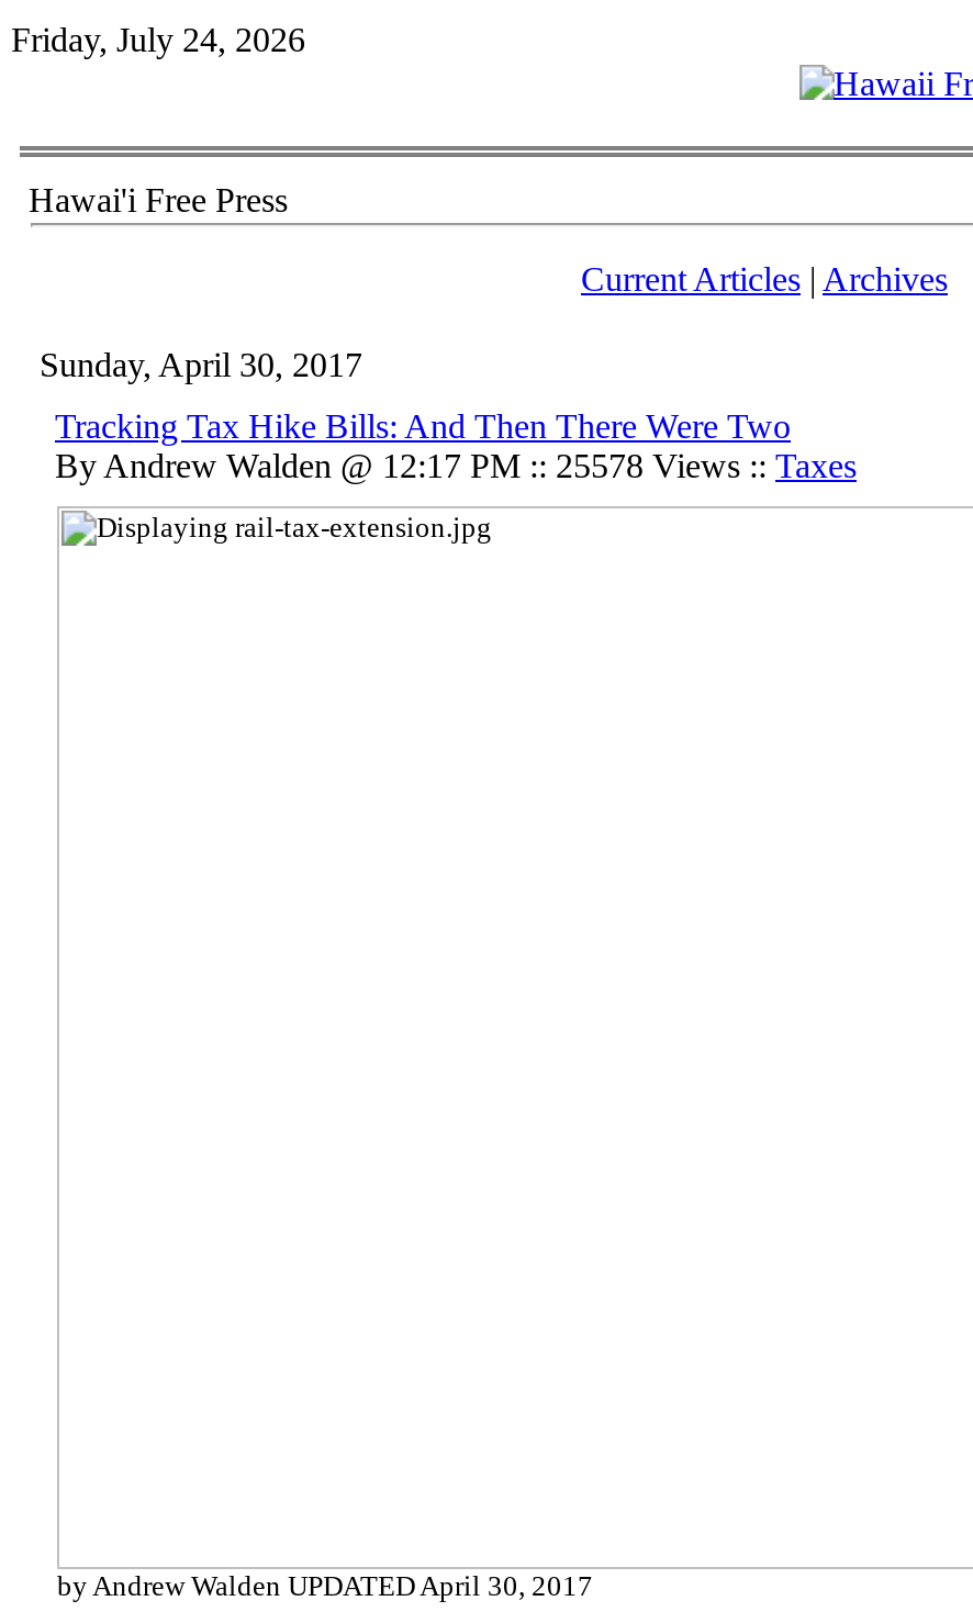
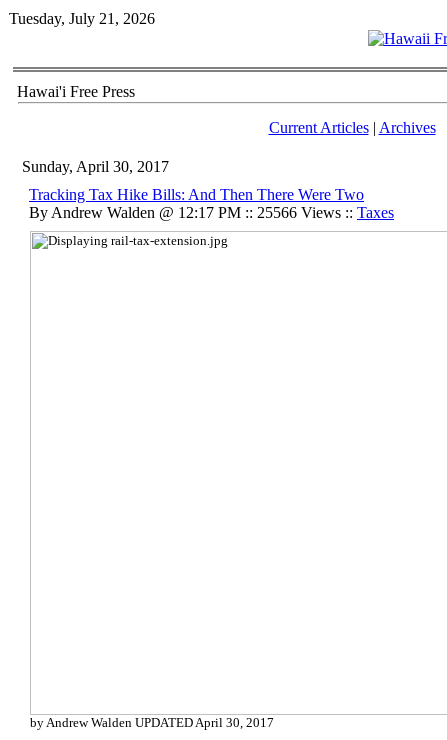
[11,21,305,58] Friday, July 24, 2026 -> [9,10,155,27] Tuesday, July 21, 2026
[55,447,857,484] By Andrew Walden @ 12:17 PM :: 25578 Views :: Taxes -> [29,204,394,221] By Andrew Walden @ 12:17 PM :: 25566 Views :: Taxes

